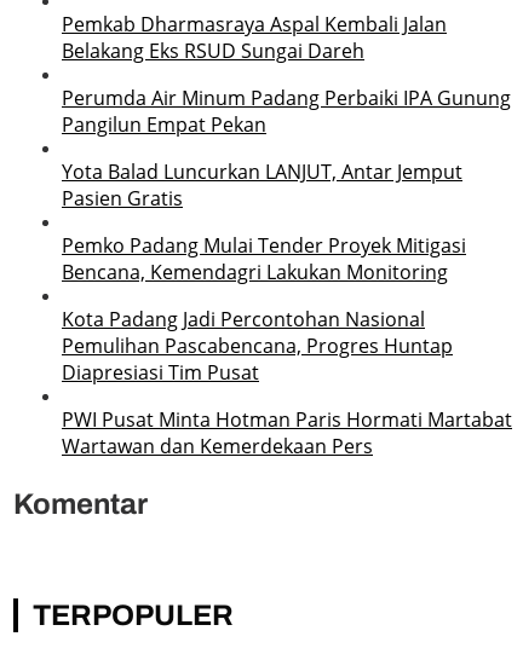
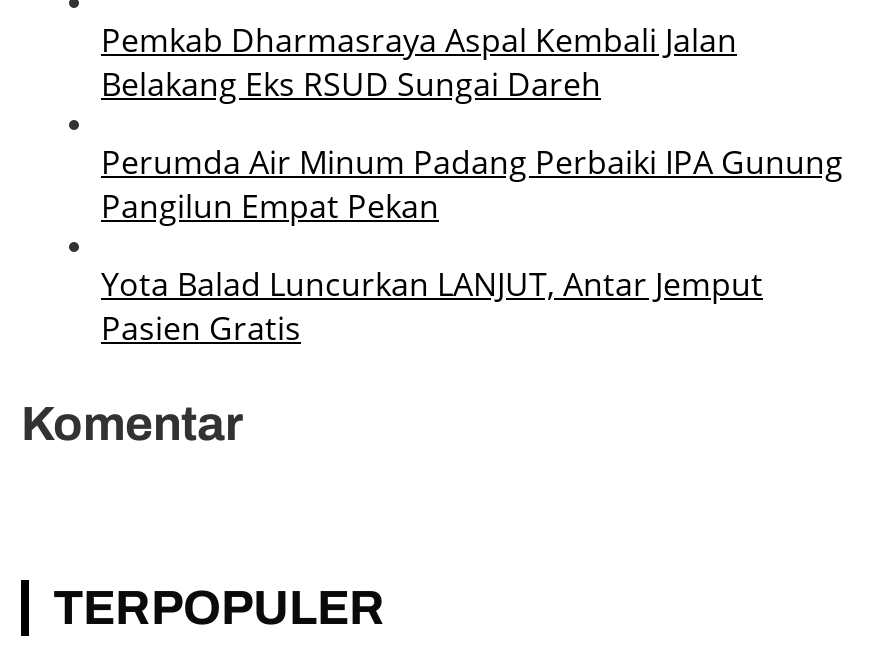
[62,232,512,459] Pemko Padang Mulai Tender Proyek Mitigasi | Bencana, Kemendagri Lakukan Monitoring | Kota Padang Jadi Percontohan Nasional | Pemulihan Pascabencana, Progres Huntap | Diapresiasi Tim Pusat | PWI Pusat Minta Hotman Paris Hormati Martabat | Wartawan dan Kemerdekaan Pers -> none

